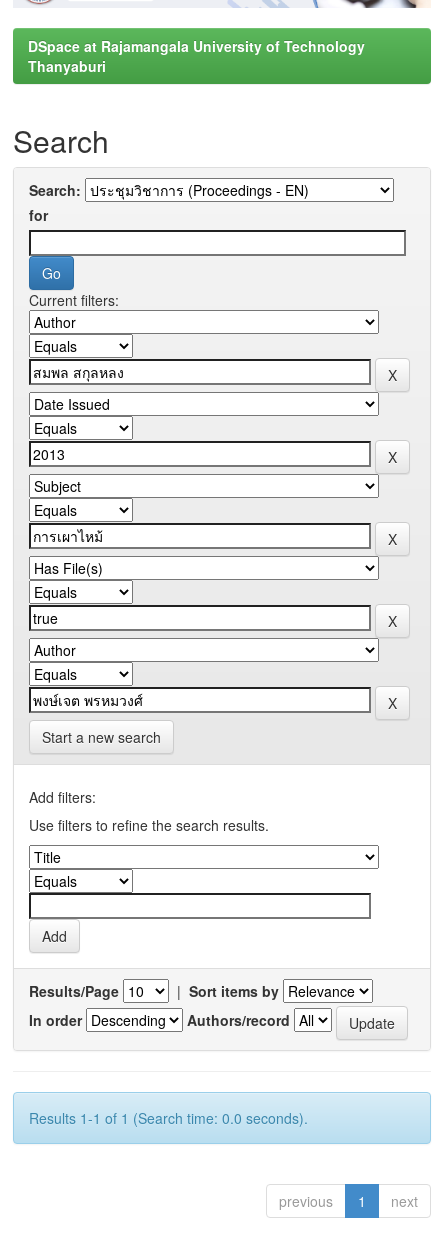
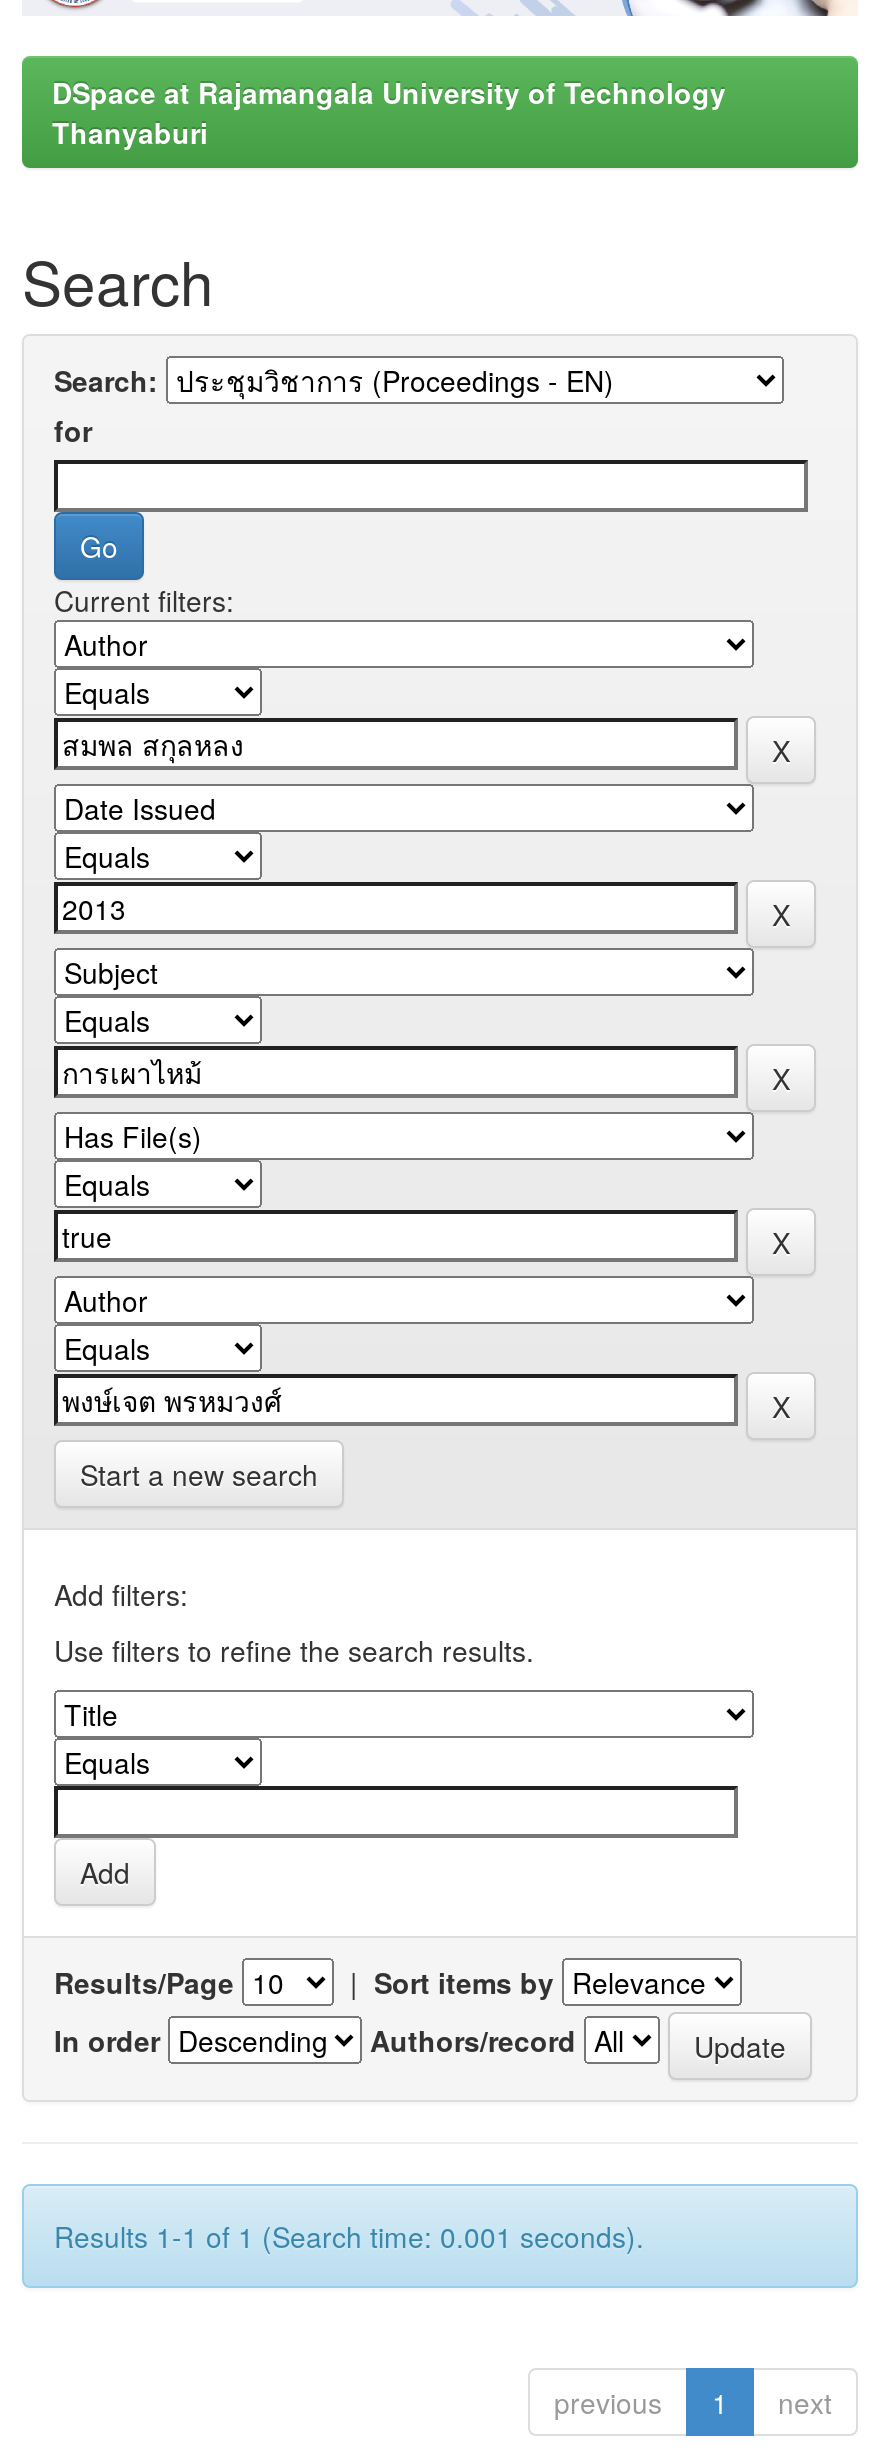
[29,1108,308,1128] Results 1-1 of 1 (Search time: 0.0 seconds). -> [54,2216,644,2256] Results 1-1 of 1 (Search time: 0.001 seconds).

